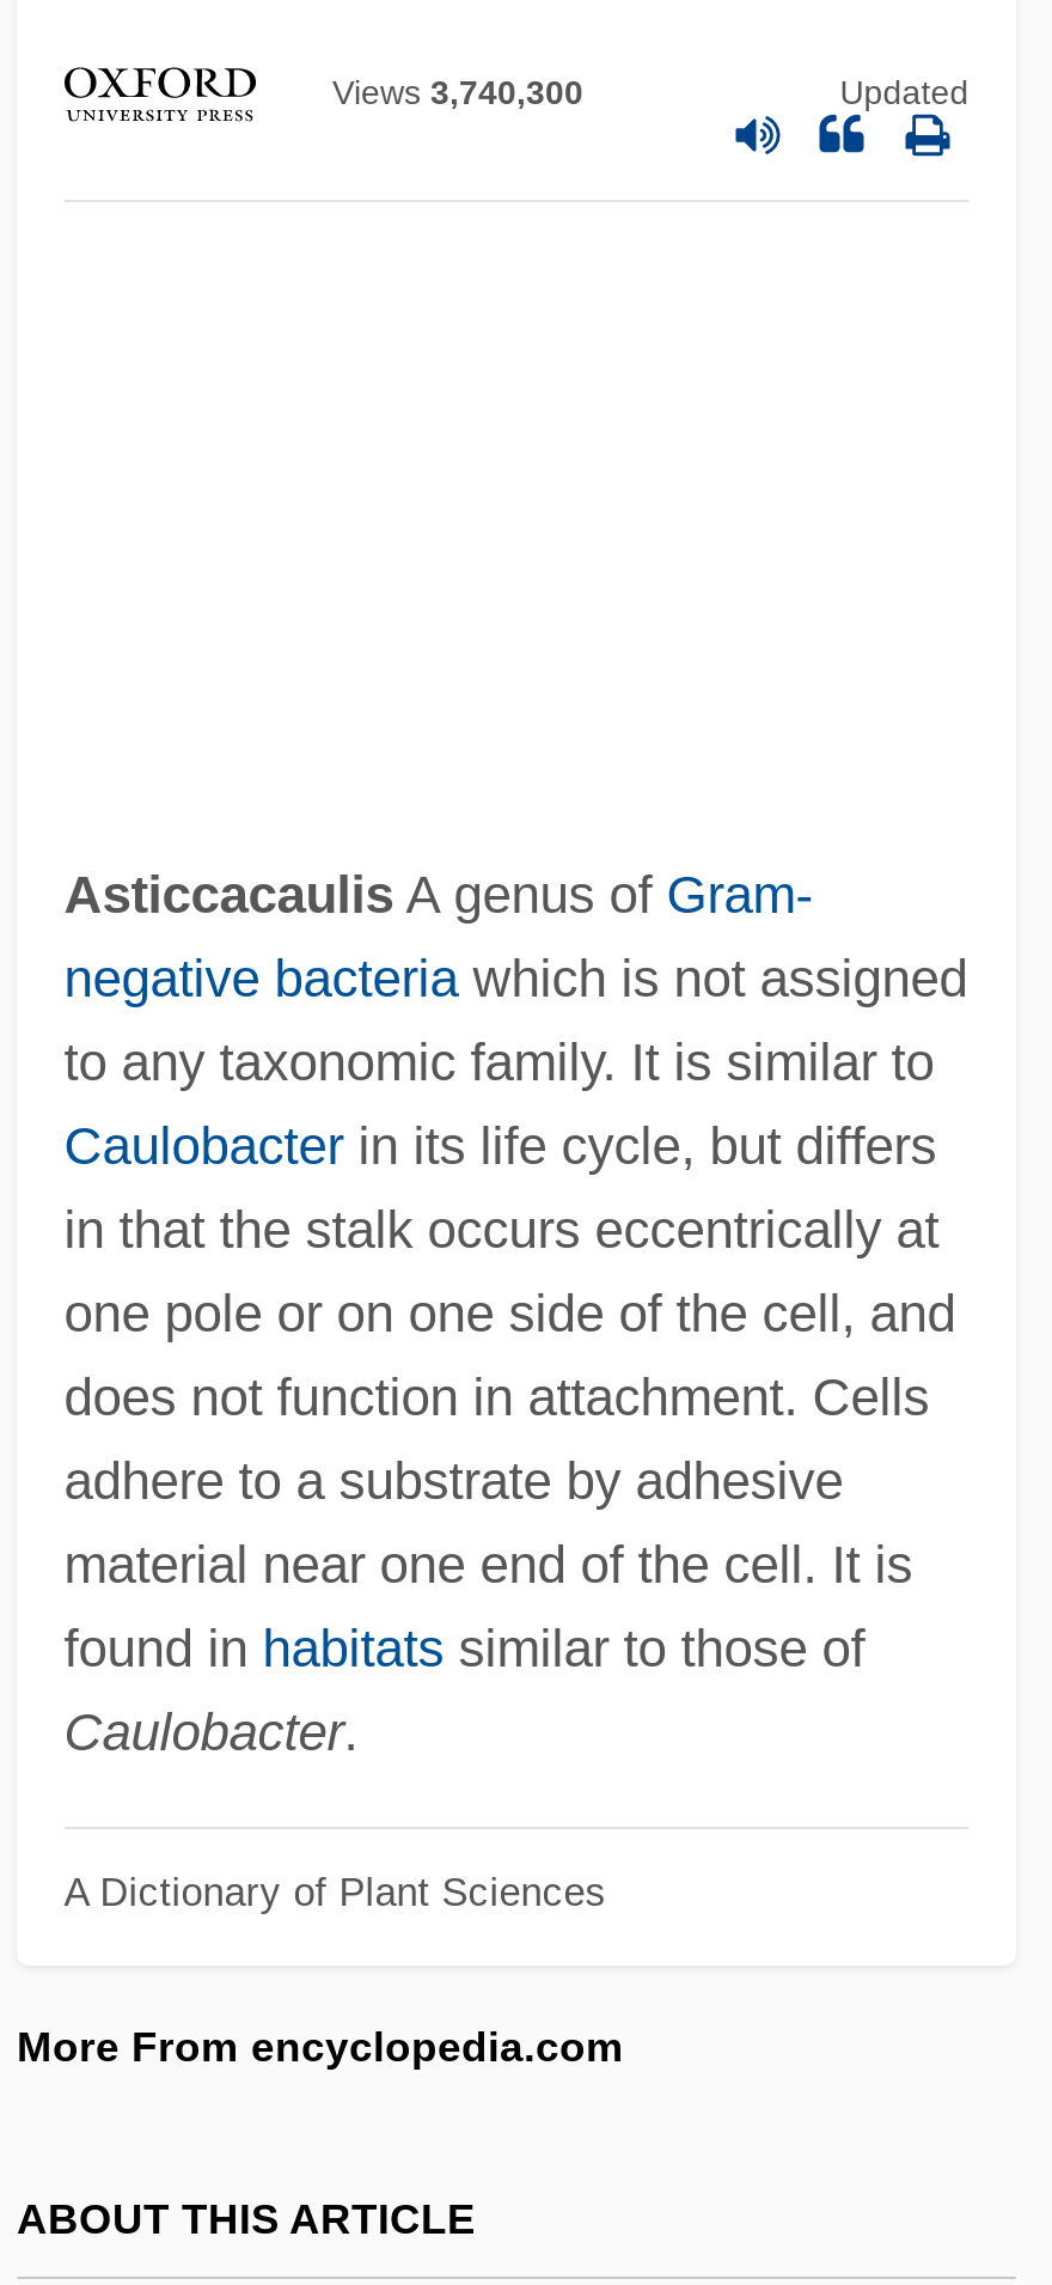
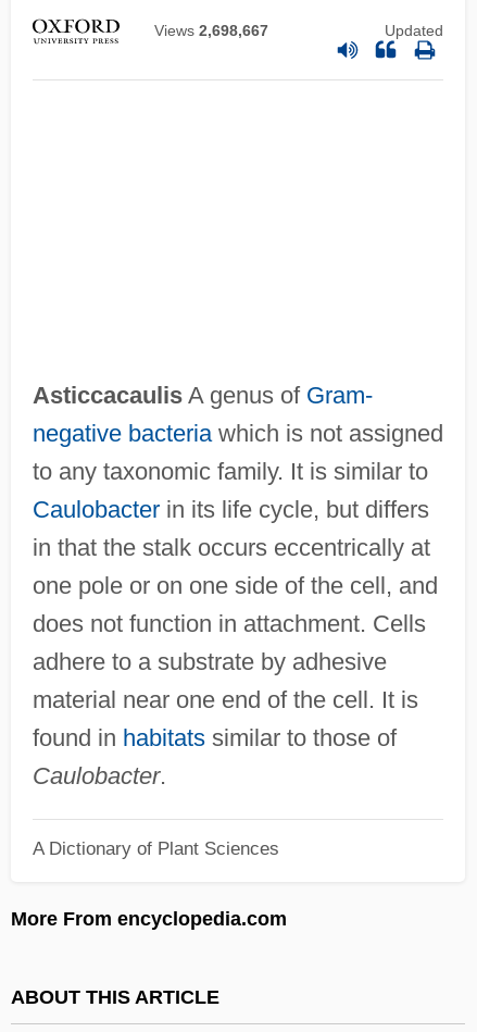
[332,74,583,112] Views 3,740,300 -> [154,22,268,40] Views 2,698,667

